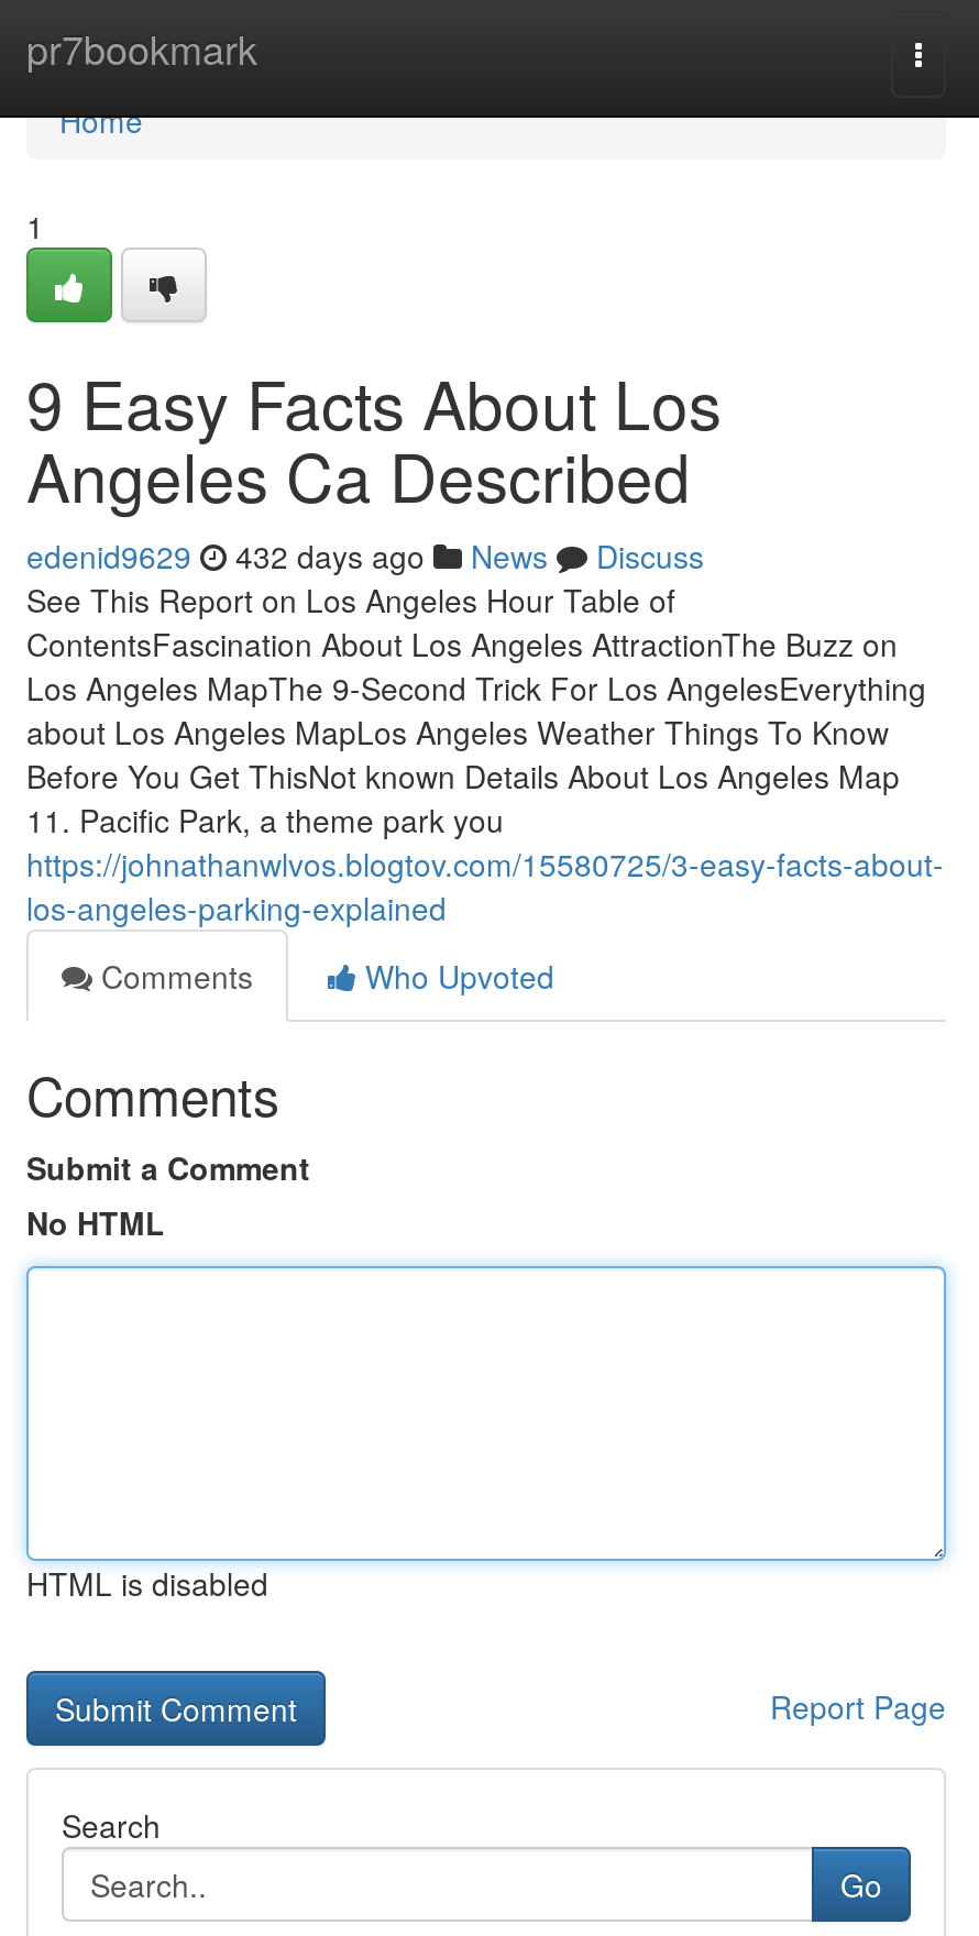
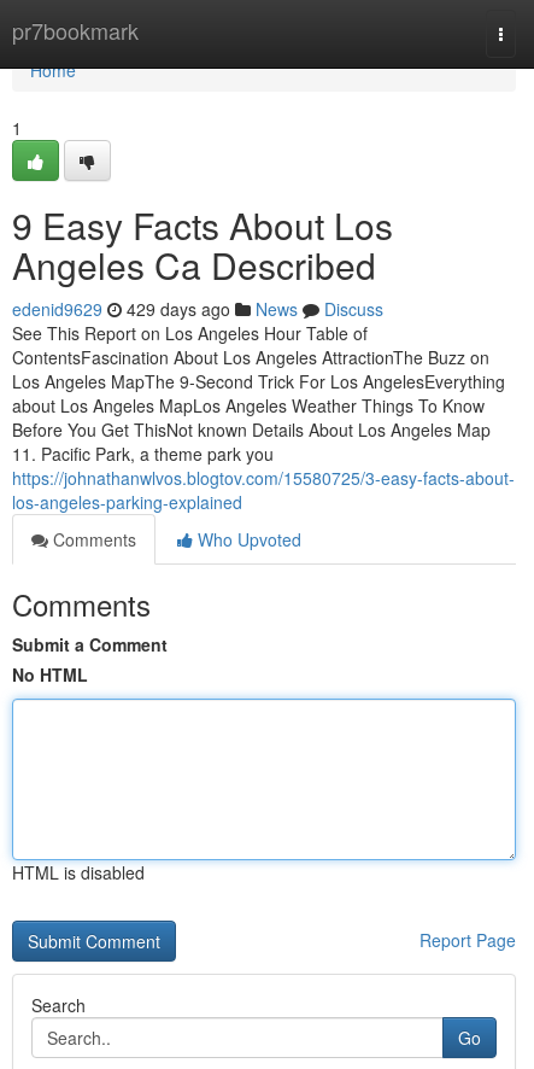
[26,533,704,577] edenid9629 432 days ago News Discuss -> [12,297,383,321] edenid9629 429 days ago News Discuss

